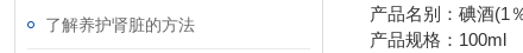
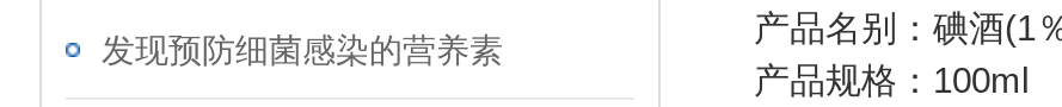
[45,15,195,34] 了解养护肾脏的方法 -> [102,31,503,69] 发现预防细菌感染的营养素

